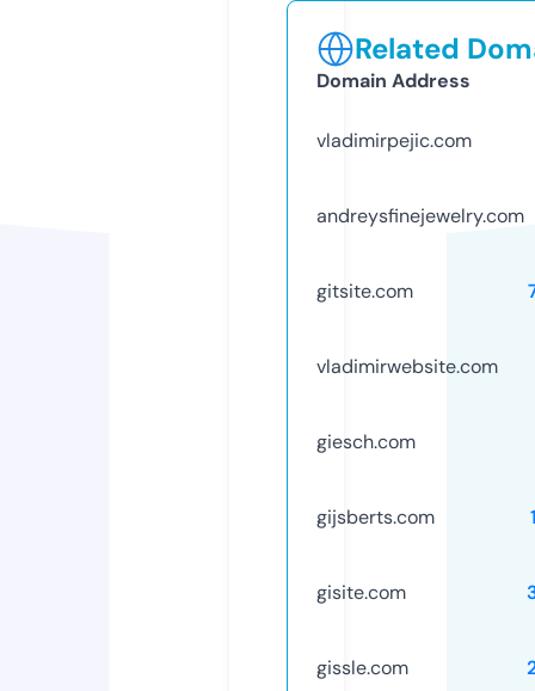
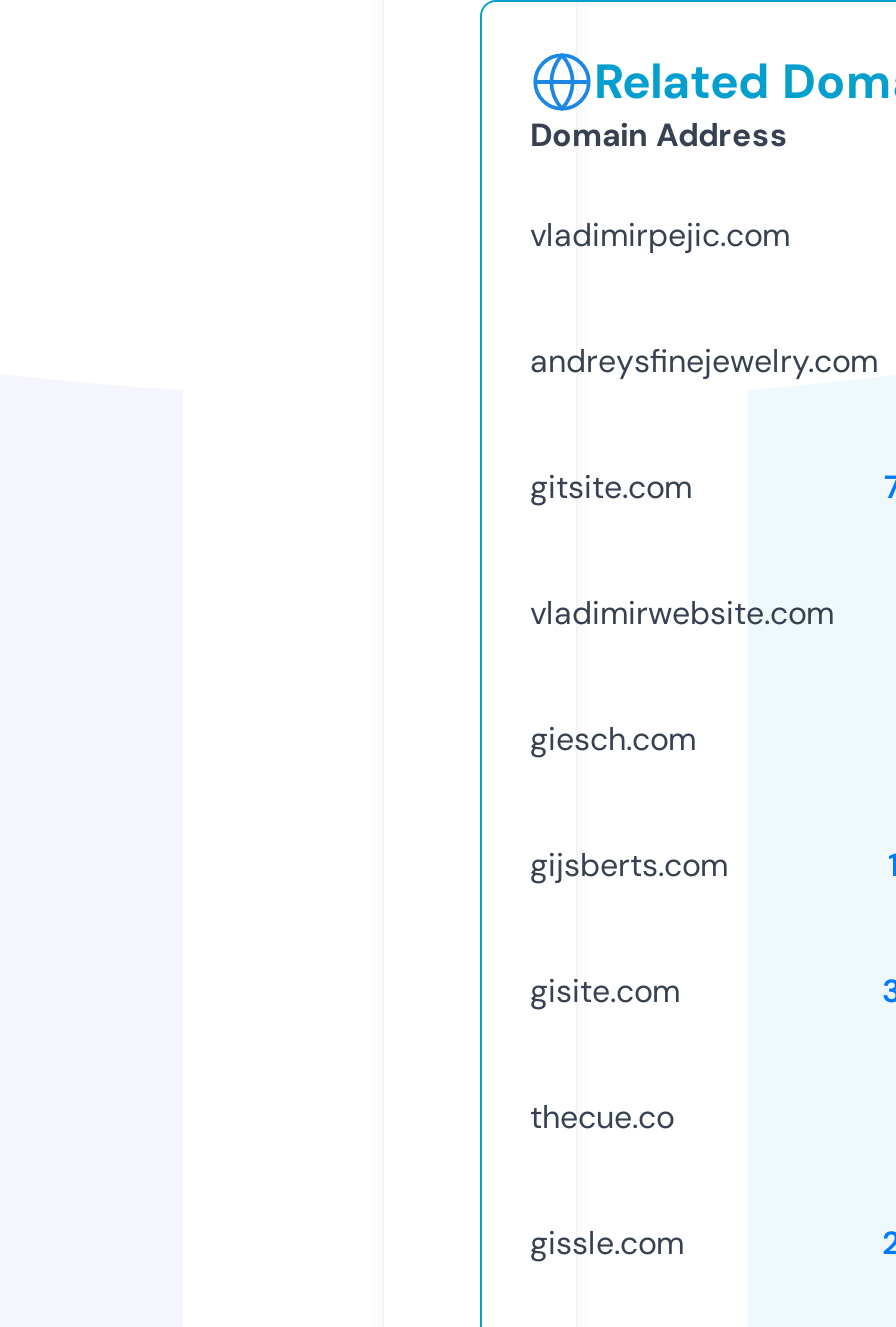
none -> [530,1096,674,1138] thecue.co

